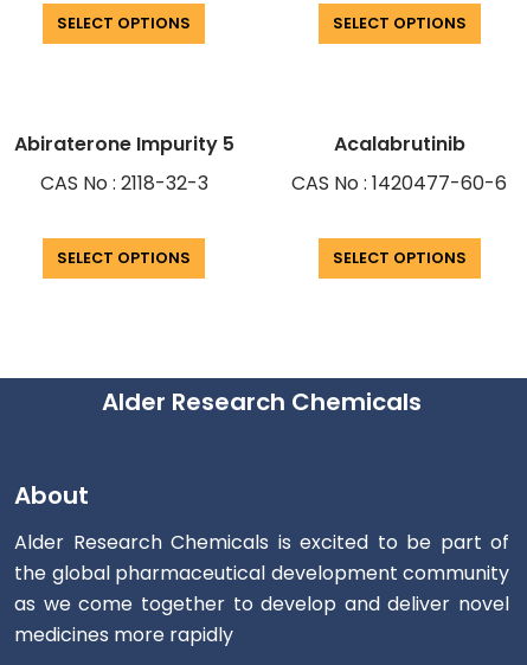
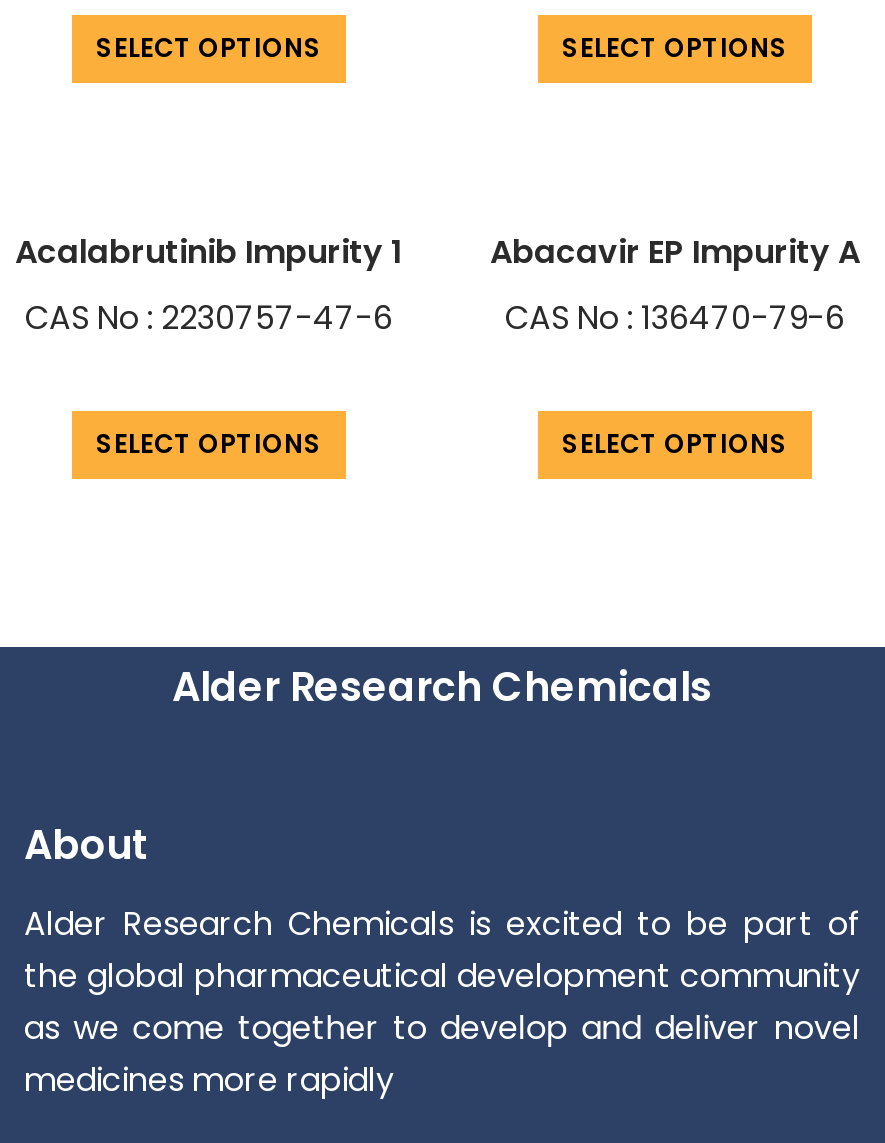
[14,131,234,158] Abiraterone Impurity 5 -> [15,229,403,275] Acalabrutinib Impurity 1
[292,131,507,197] Acalabrutinib | CAS No : 1420477-60-6 -> [490,229,860,341] Abacavir EP Impurity A | CAS No : 136470-79-6
[40,170,208,197] CAS No : 2118-32-3 -> [25,295,393,341] CAS No : 2230757-47-6

